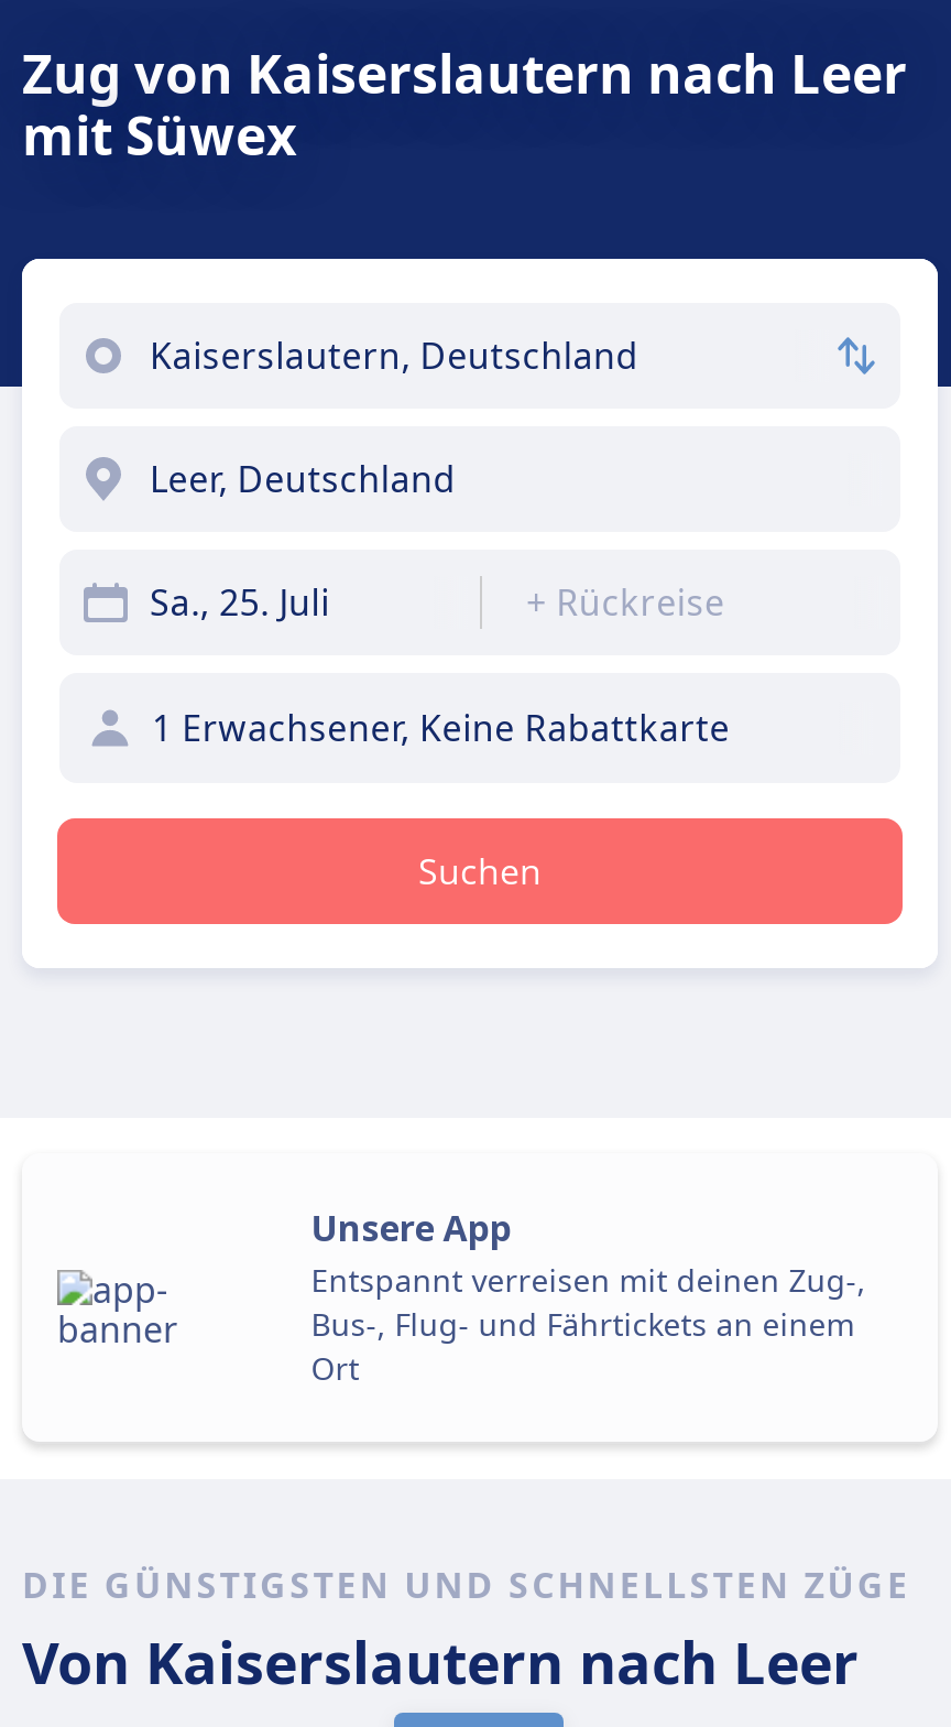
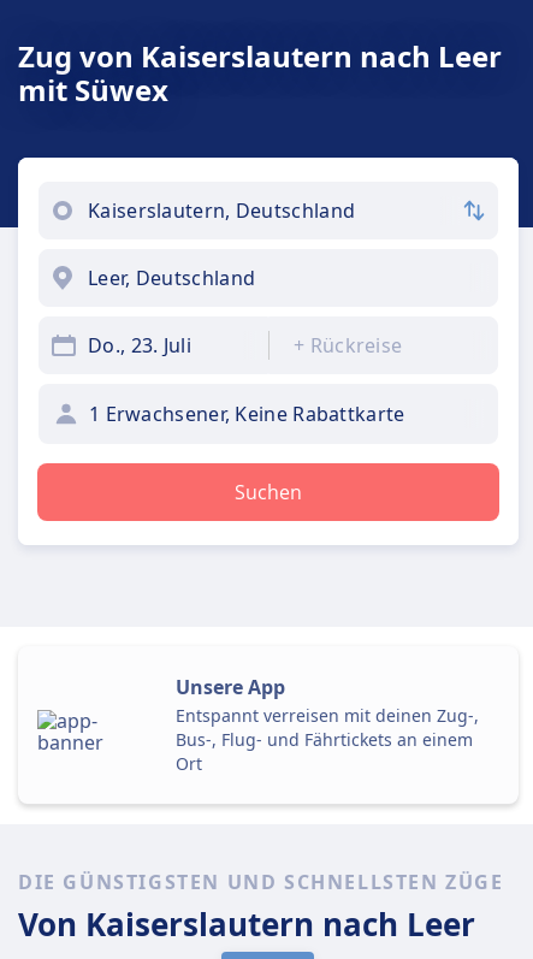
[150,578,330,627] Sa., 25. Juli -> [88,332,191,359] Do., 23. Juli

